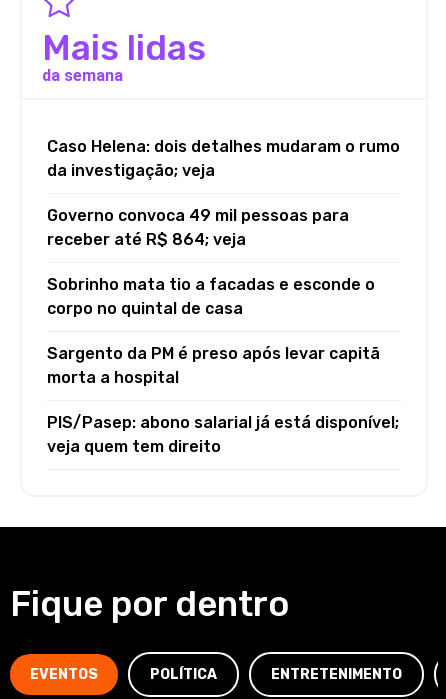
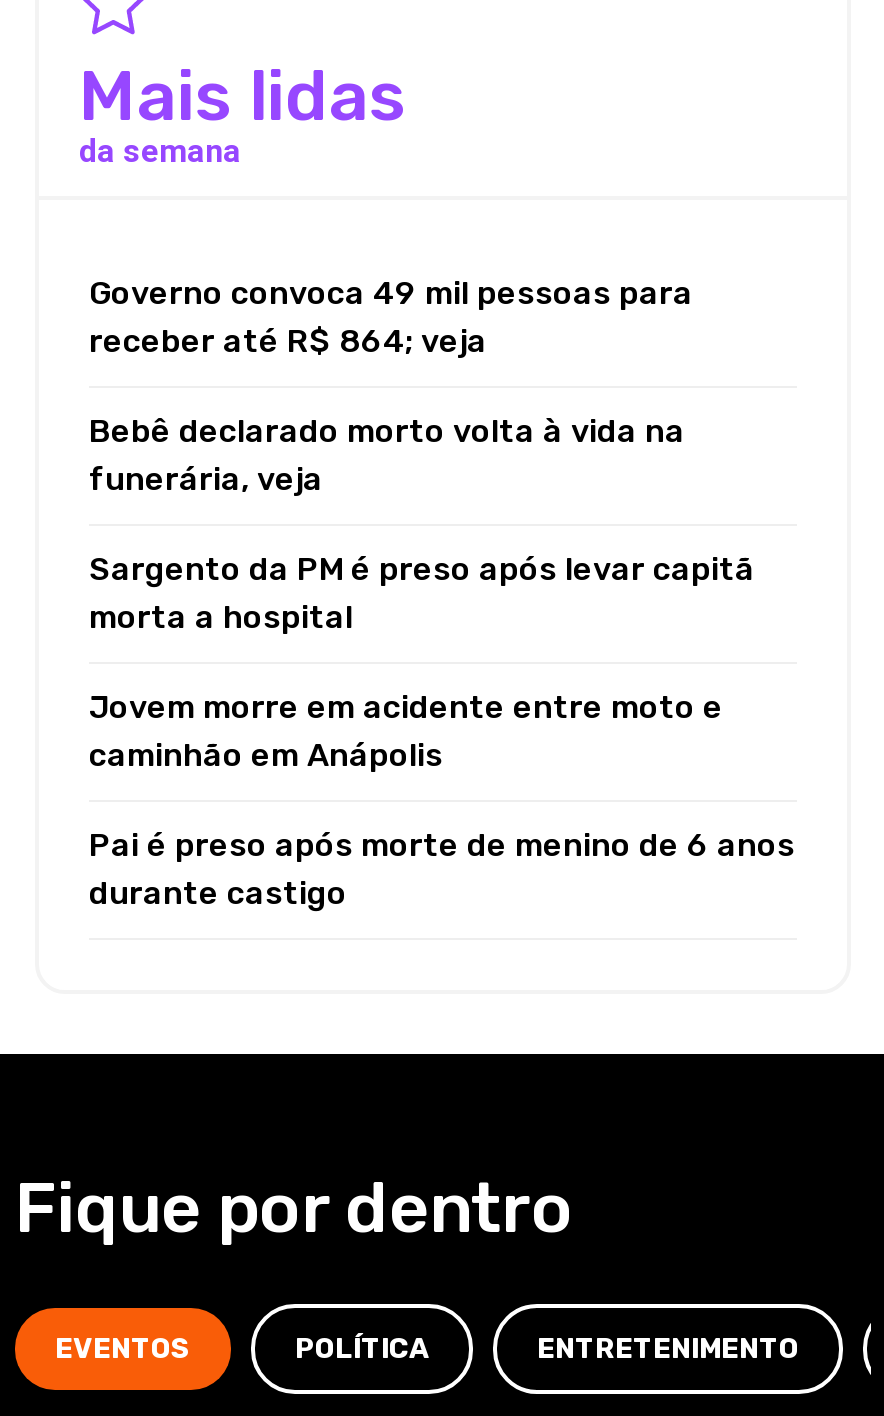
[47,137,400,180] Caso Helena: dois detalhes mudaram o rumo | da investigação; veja -> none
moved [47,206,349,249] -> [89,275,693,361]: Governo convoca 49 mil pessoas para | receber até R$ 864; veja
[47,275,375,318] Sobrinho mata tio a facadas e esconde o | corpo no quintal de casa -> [89,413,685,499] Bebê declarado morto volta à vida na | funerária, veja
moved [47,344,380,387] -> [89,551,755,637]: Sargento da PM é preso após levar capitã | morta a hospital
[47,413,399,456] PIS/Pasep: abono salarial já está disponível; | veja quem tem direito -> [89,689,795,913] Jovem morre em acidente entre moto e | caminhão em Anápolis | Pai é preso após morte de menino de 6 anos | durante castigo

